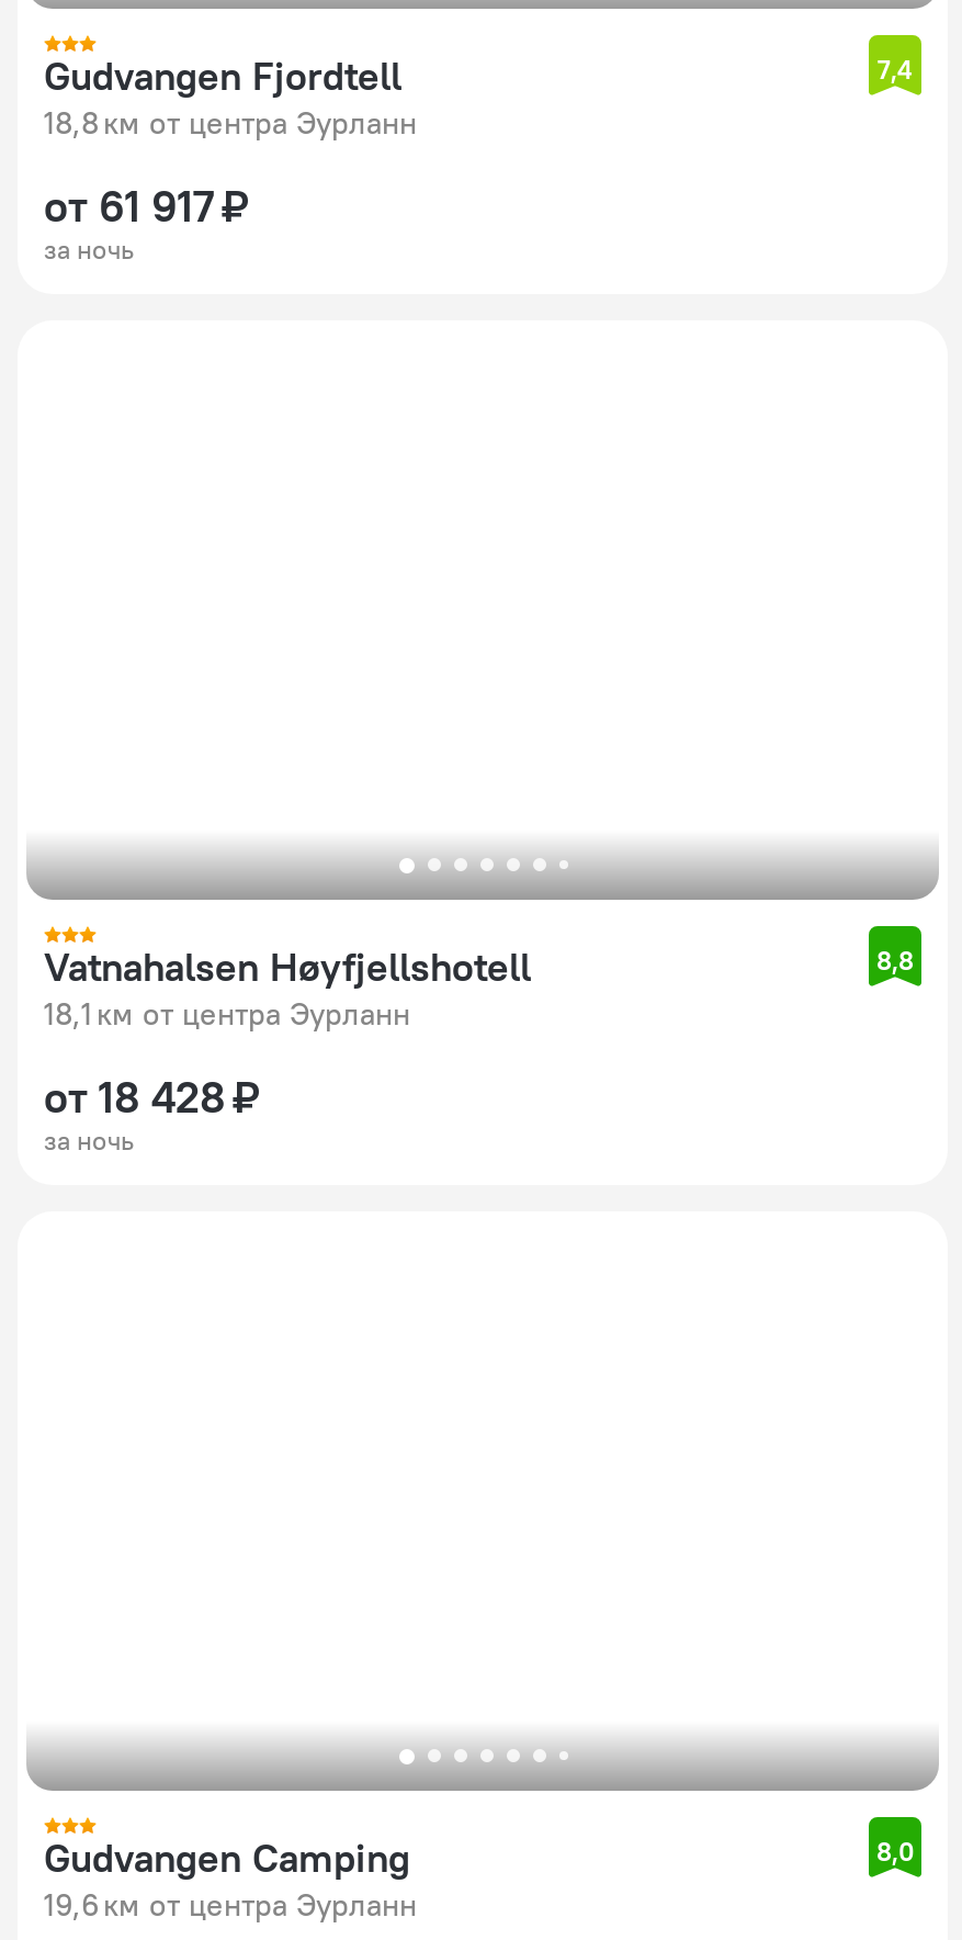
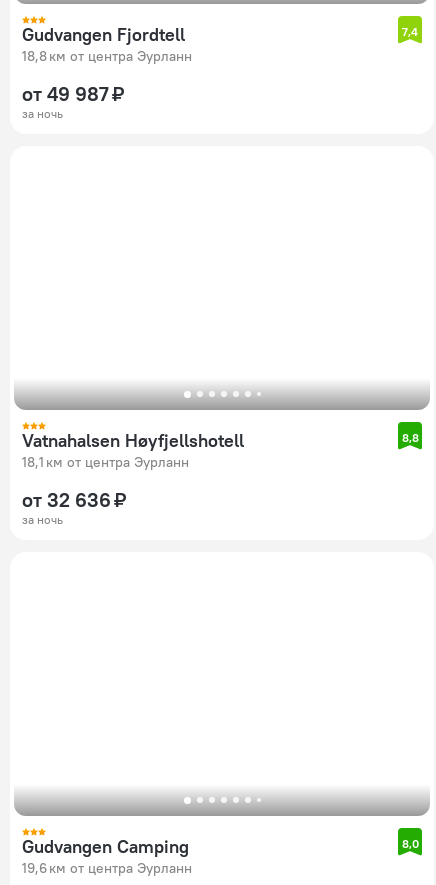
[44,178,248,233] от 61 917 ₽ -> [22,81,124,106] от 49 987 ₽
[44,1069,259,1124] от 18 428 ₽ -> [22,487,126,512] от 32 636 ₽

